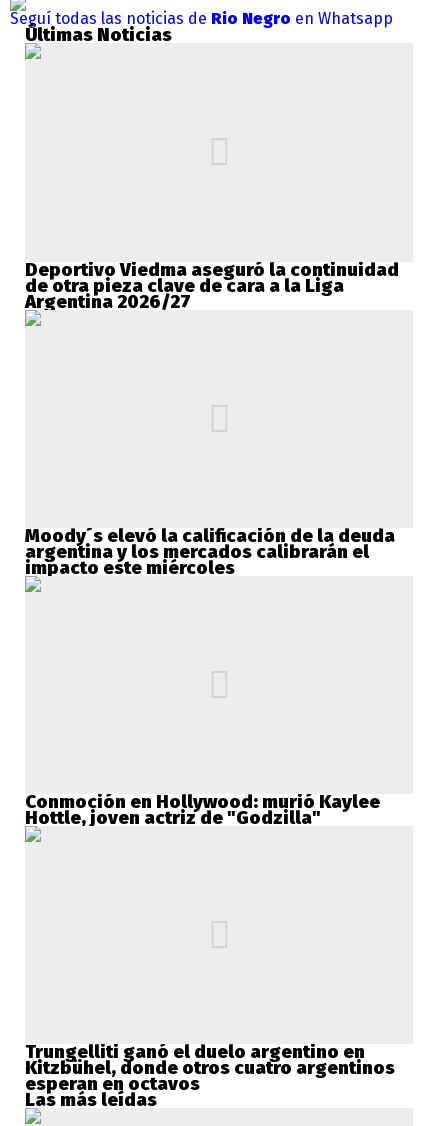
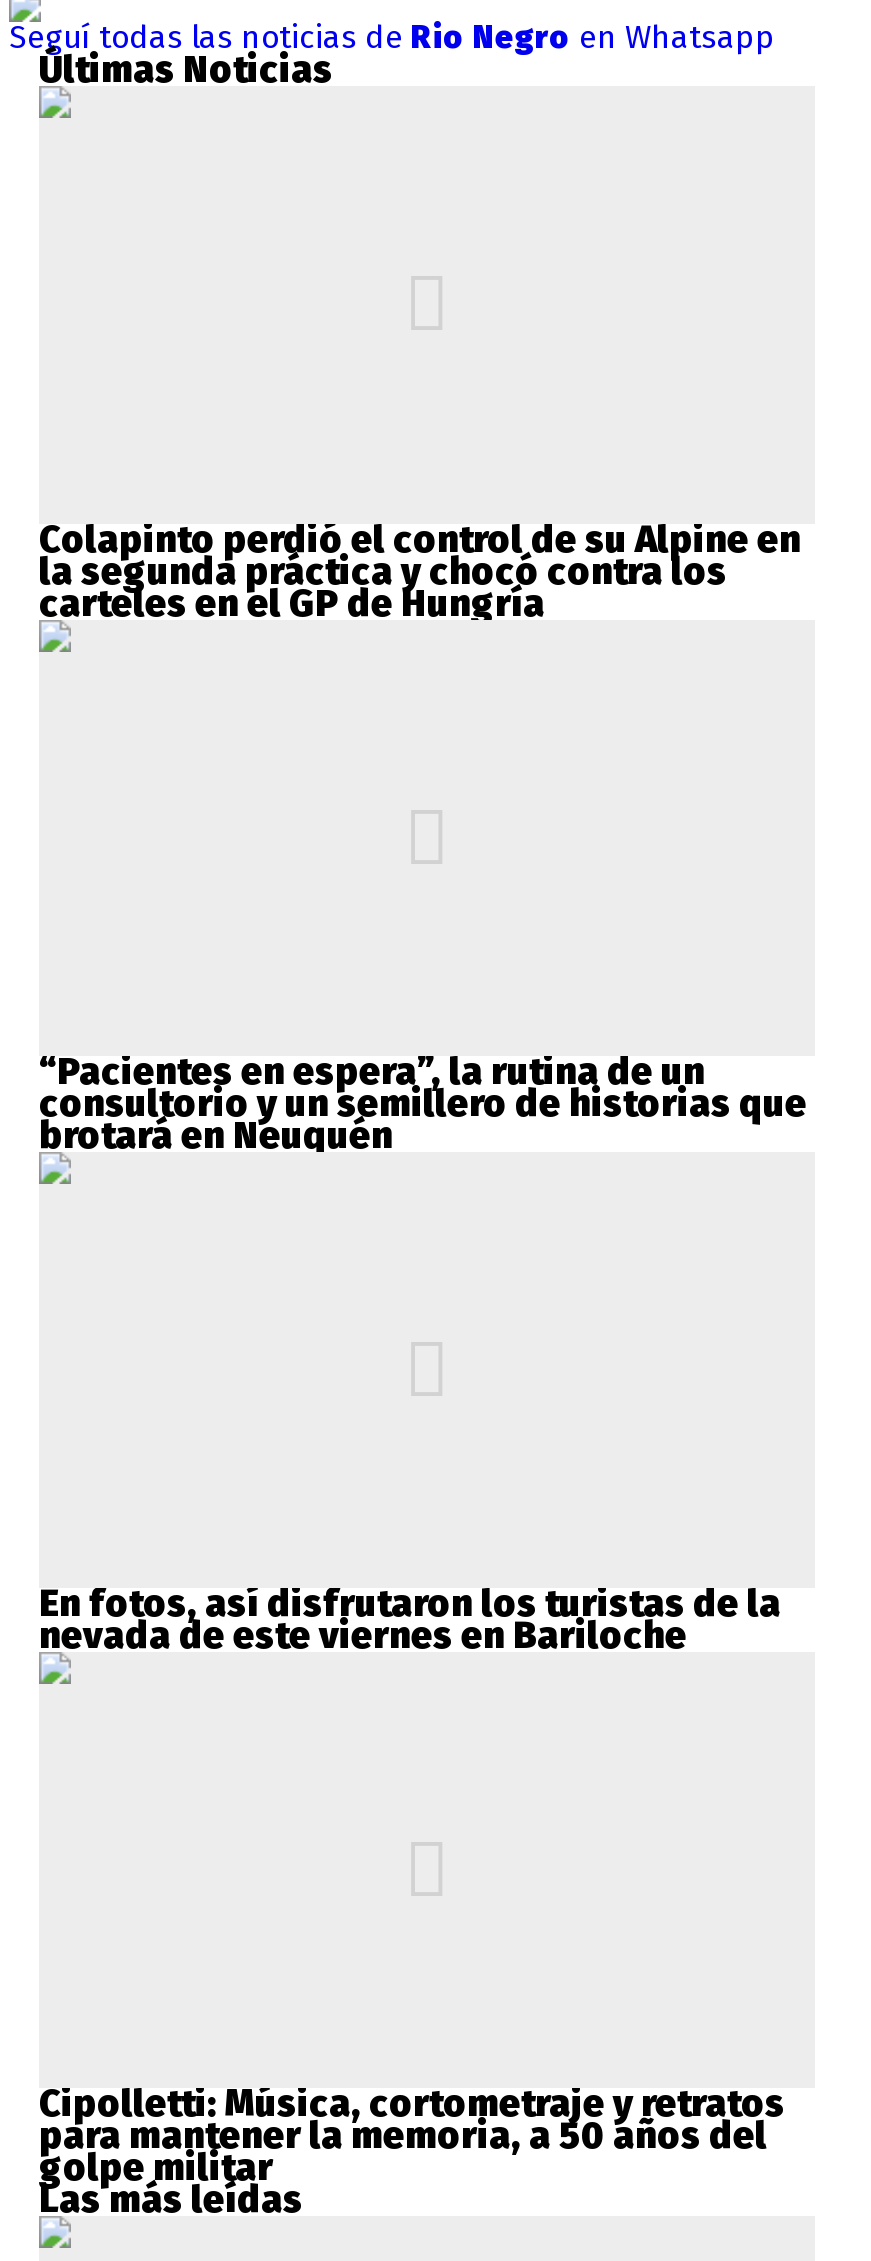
[25,258,399,312] Deportivo Viedma aseguró la continuidad | de otra pieza clave de cara a la Liga | Argentina 2026/27 -> [39,517,801,625] Colapinto perdió el control de su Alpine en | la segunda práctica y chocó contra los | carteles en el GP de Hungría
[25,525,395,579] Moody´s elevó la calificación de la deuda | argentina y los mercados calibrarán el | impacto este miércoles -> [39,1050,807,1158] “Pacientes en espera”, la rutina de un | consultorio y un semillero de historias que | brotará en Neuquén
[25,791,380,829] Conmoción en Hollywood: murió Kaylee | Hottle, joven actriz de "Godzilla" -> [39,1582,781,1658] En fotos, así disfrutaron los turistas de la | nevada de este viernes en Bariloche
[25,1041,395,1095] Trungelliti ganó el duelo argentino en | Kitzbühel, donde otros cuatro argentinos | esperan en octavos -> [39,2082,785,2190] Cipolletti: Música, cortometraje y retratos | para mantener la memoria, a 50 años del | golpe militar

